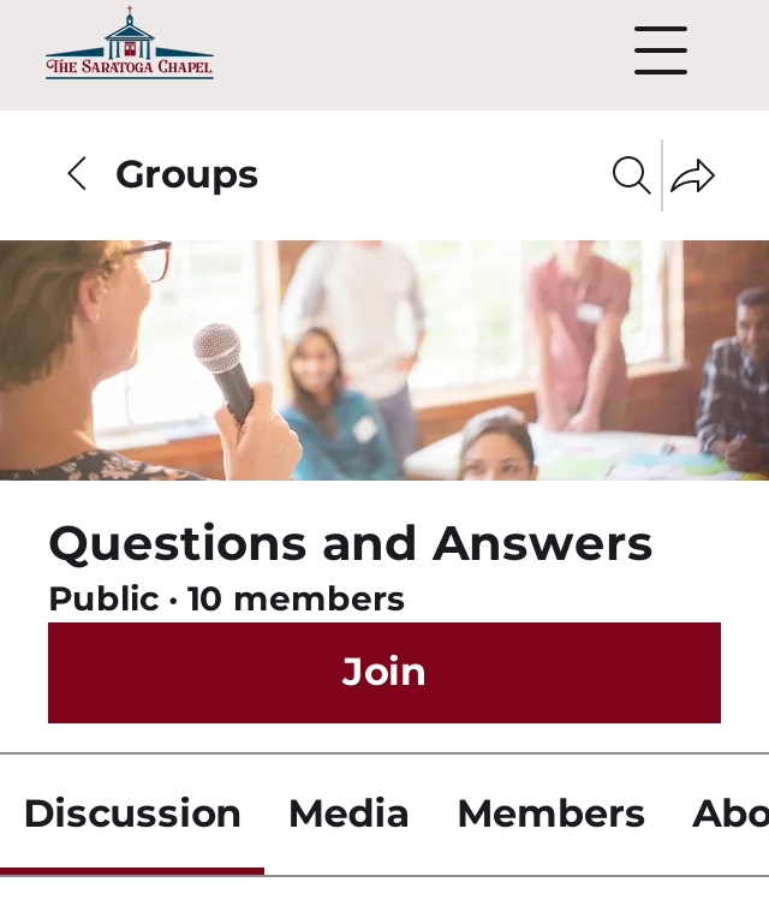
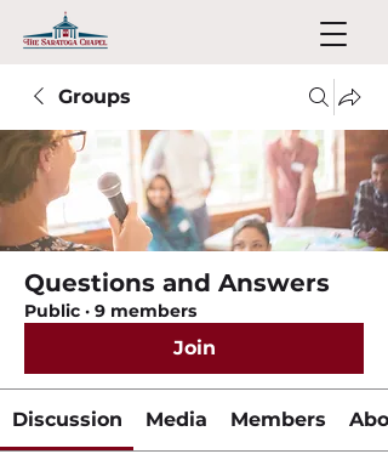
[48,577,404,620] Public · 10 members -> [24,300,196,322] Public · 9 members

